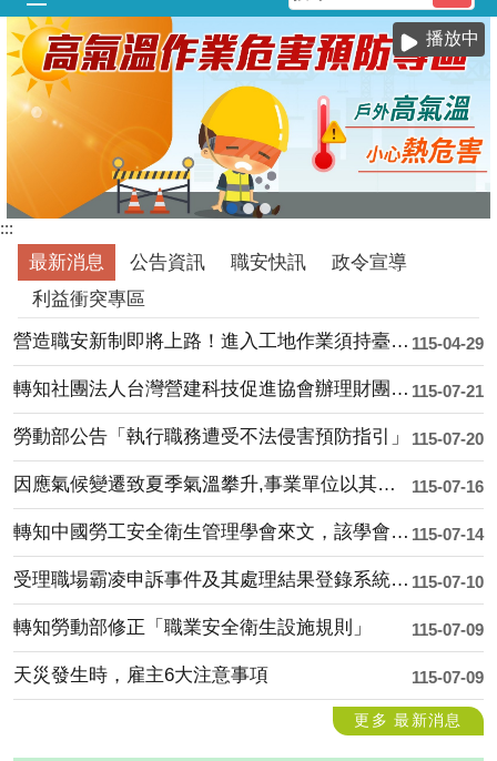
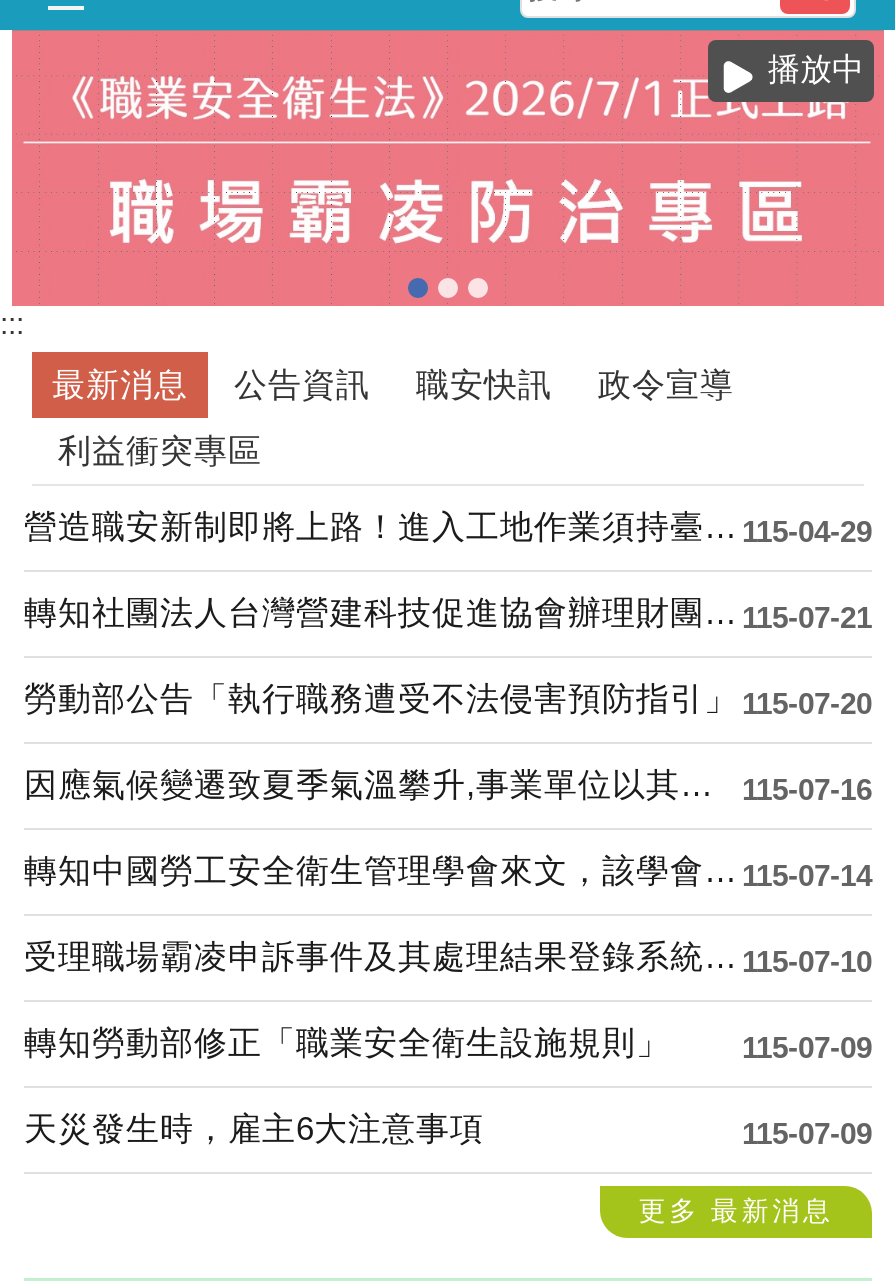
[6,16,491,220] [image] -> [10,28,886,308] [image]

